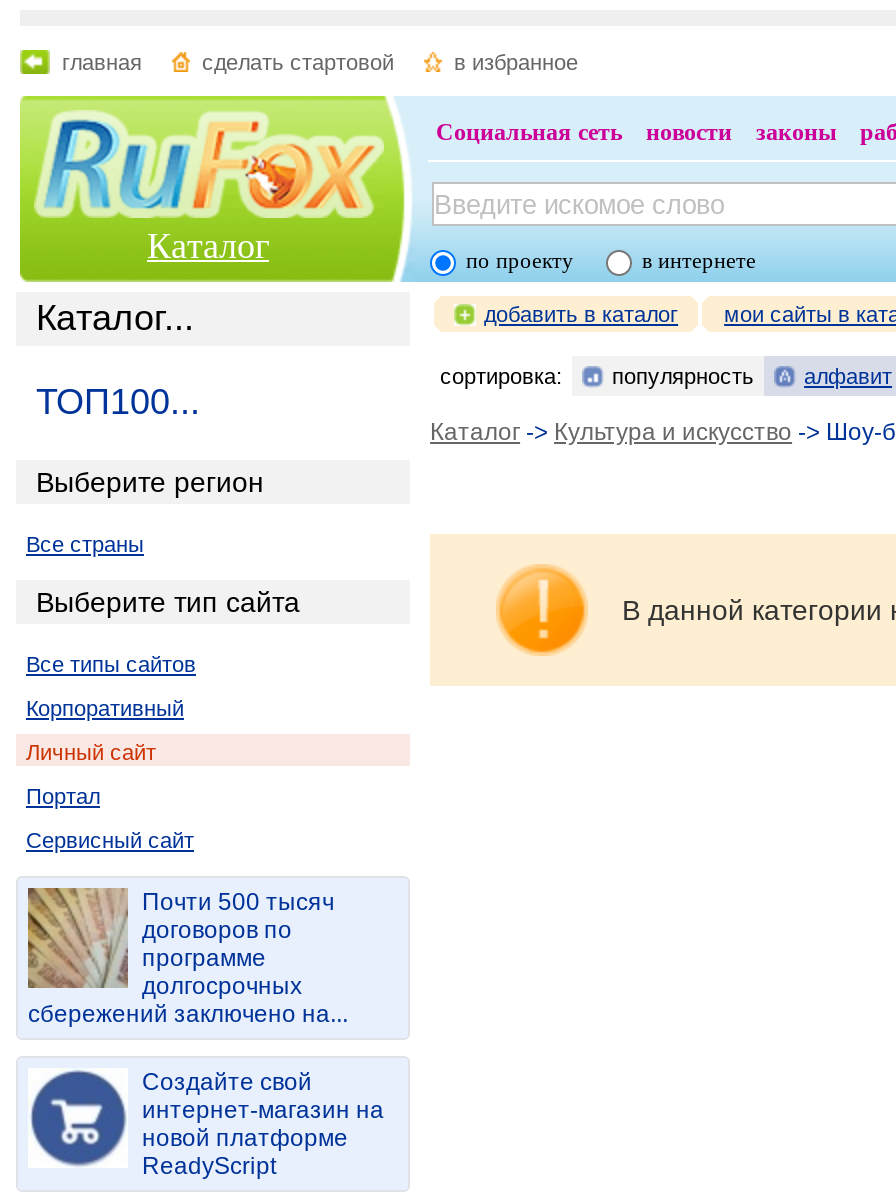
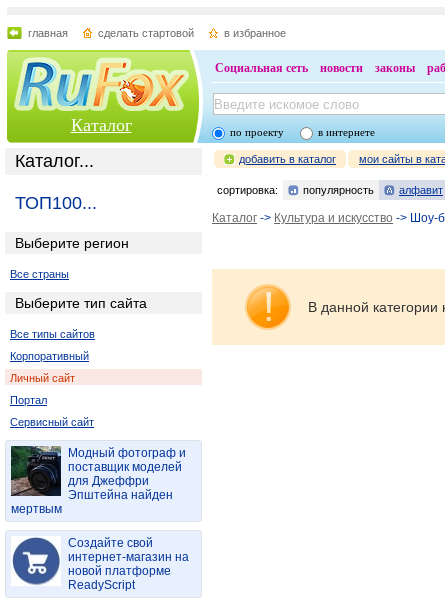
[26,886,348,1028] [image] | Почти 500 тысяч | договоров по | программе | долгосрочных | сбережений заключено на... -> [10,445,186,516] [image] | Модный фотограф и | поставщик моделей | для Джеффри | Эпштейна найден | мертвым

